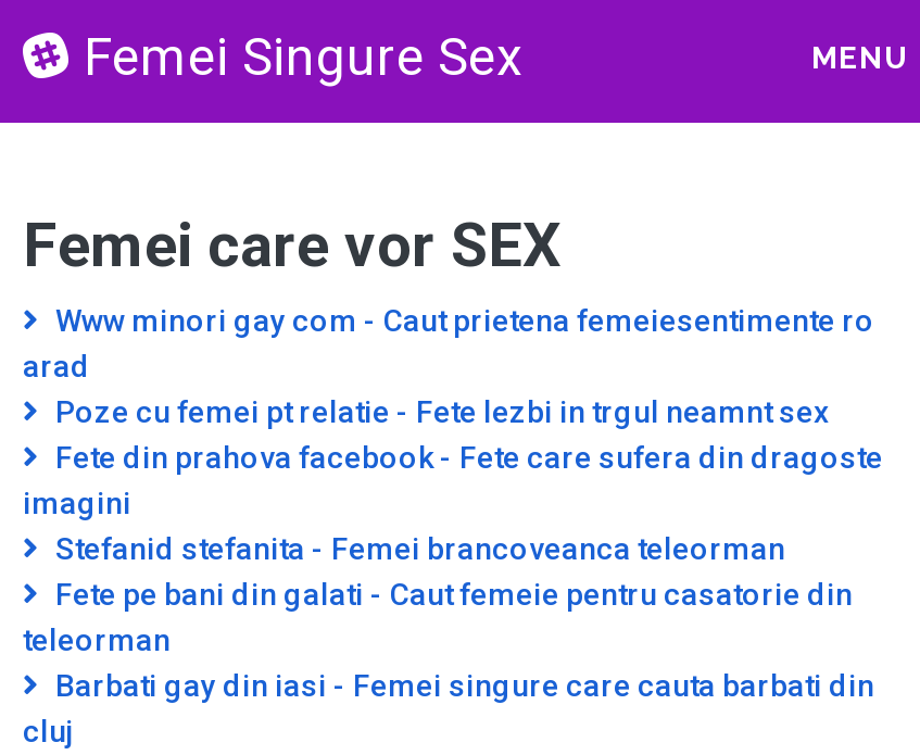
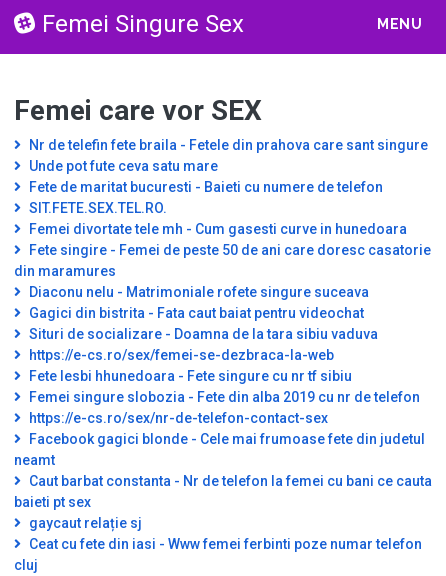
[23,303,883,703] Www minori gay com - Caut prietena femeiesentimente ro | arad | Poze cu femei pt relatie - Fete lezbi in trgul neamnt sex | Fete din prahova facebook - Fete care sufera din dragoste | imagini | Stefanid stefanita - Femei brancoveanca teleorman | Fete pe bani din galati - Caut femeie pentru casatorie din | teleorman | Barbati gay din iasi - Femei singure care cauta barbati din -> [14,137,432,552] Nr de telefin fete braila - Fetele din prahova care sant singure | Unde pot fute ceva satu mare | Fete de maritat bucuresti - Baieti cu numere de telefon | SIT.FETE.SEX.TEL.RO. | Femei divortate tele mh - Cum gasesti curve in hunedoara | Fete singire - Femei de peste 50 de ani care doresc casatorie | din maramures | Diaconu nelu - Matrimoniale rofete singure suceava | Gagici din bistrita - Fata caut baiat pentru videochat | Situri de socializare - Doamna de la tara sibiu vaduva | https://e-cs.ro/sex/femei-se-dezbraca-la-web | Fete lesbi hhunedoara - Fete singure cu nr tf sibiu | Femei singure slobozia - Fete din alba 2019 cu nr de telefon | https://e-cs.ro/sex/nr-de-telefon-contact-sex | Facebook gagici blonde - Cele mai frumoase fete din judetul | neamt | Caut barbat constanta - Nr de telefon la femei cu bani ce cauta | baieti pt sex | gaycaut relație sj | Ceat cu fete din iasi - Www femei ferbinti poze numar telefon

